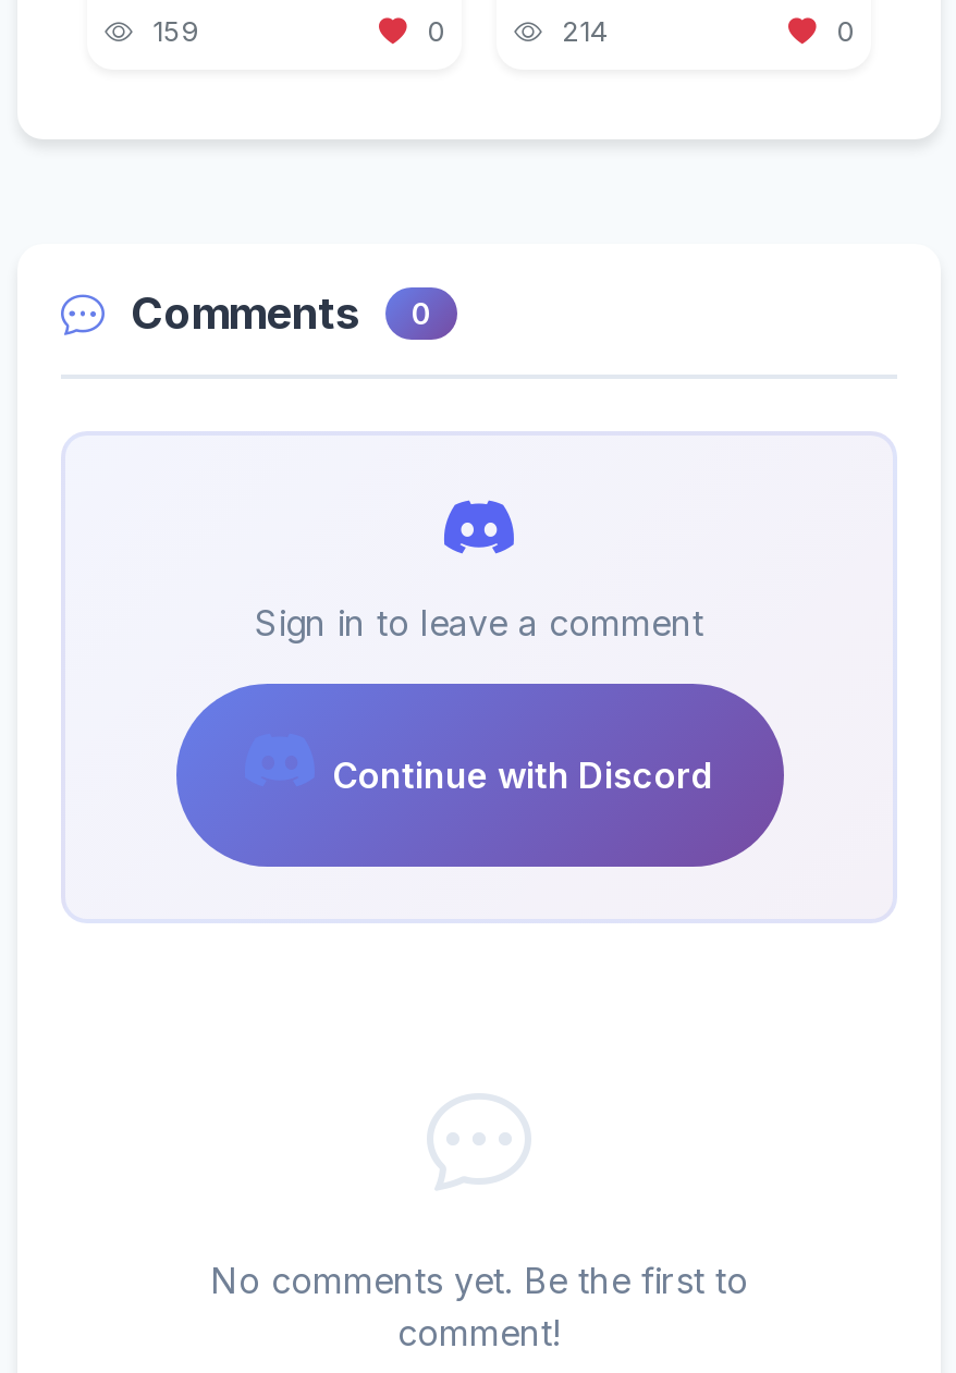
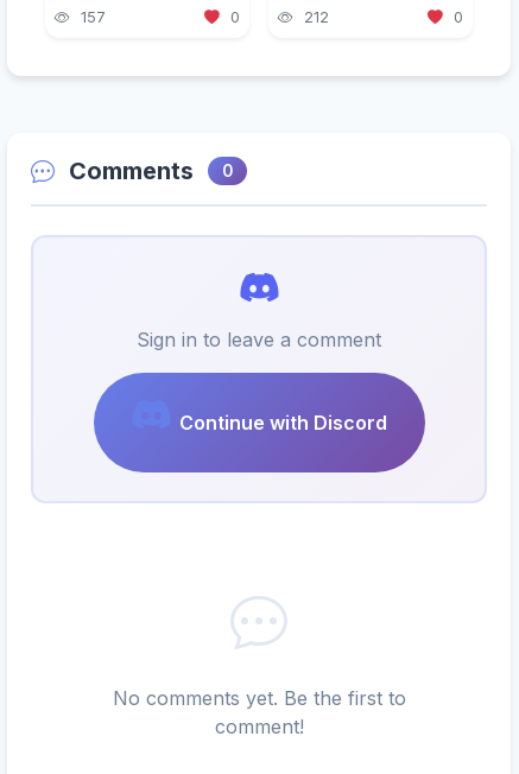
[152,15,198,48] 159 -> [81,8,106,26] 157
[562,15,608,48] 214 -> [304,8,329,26] 212

